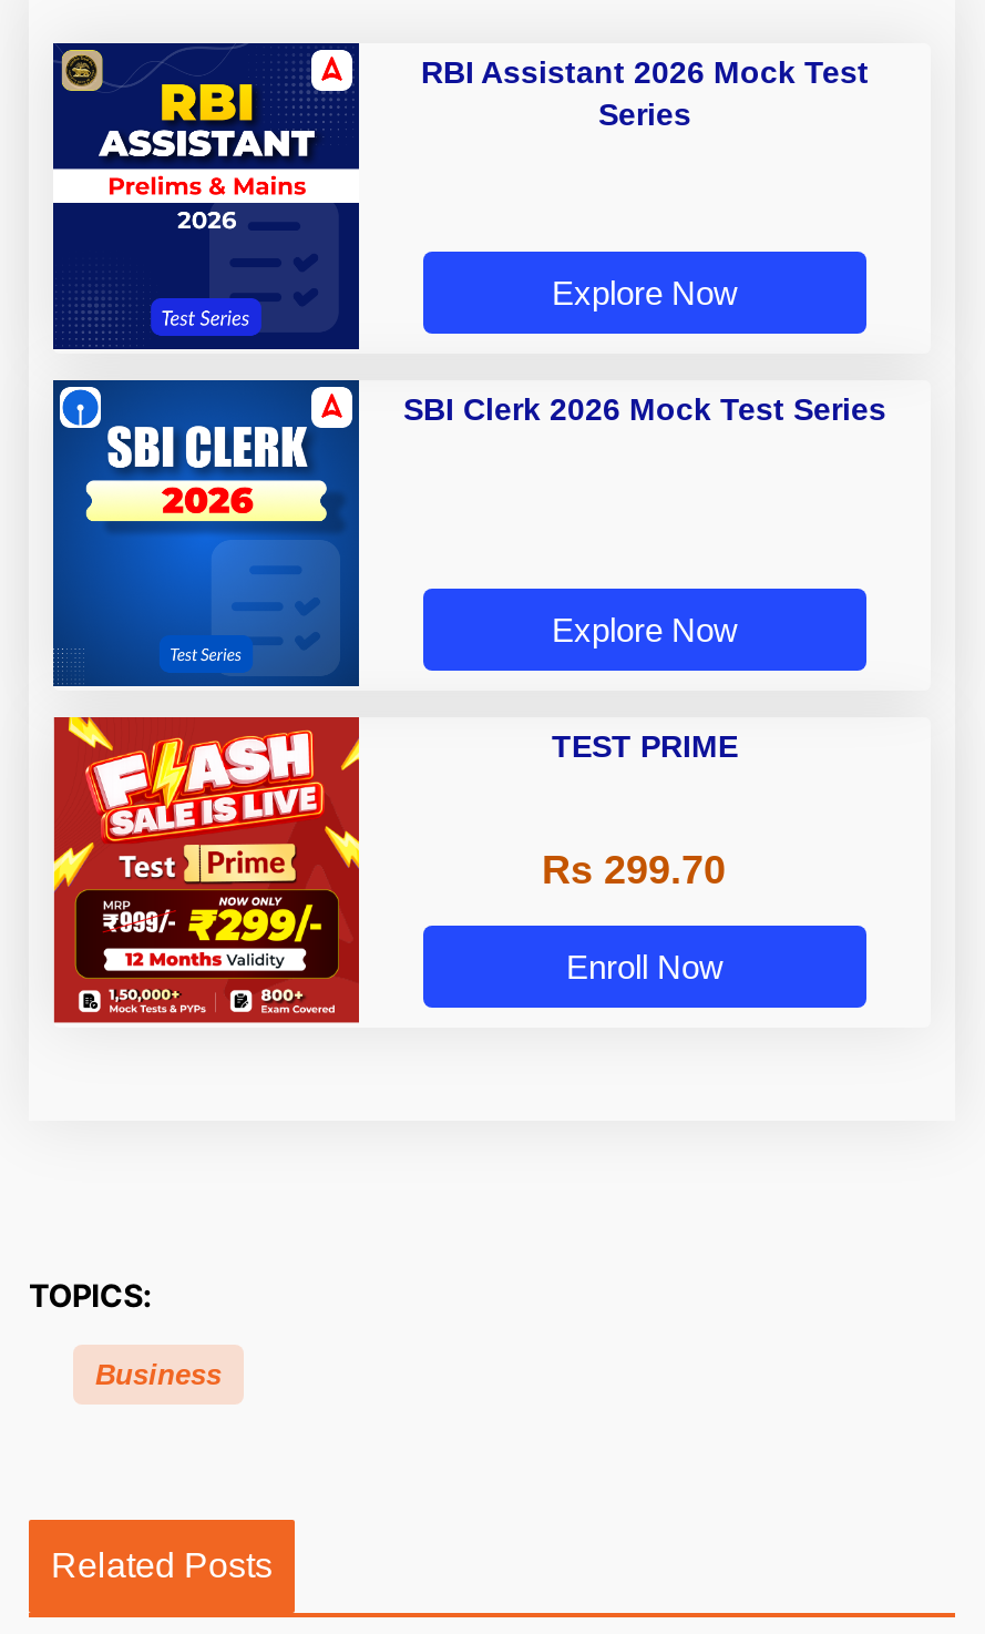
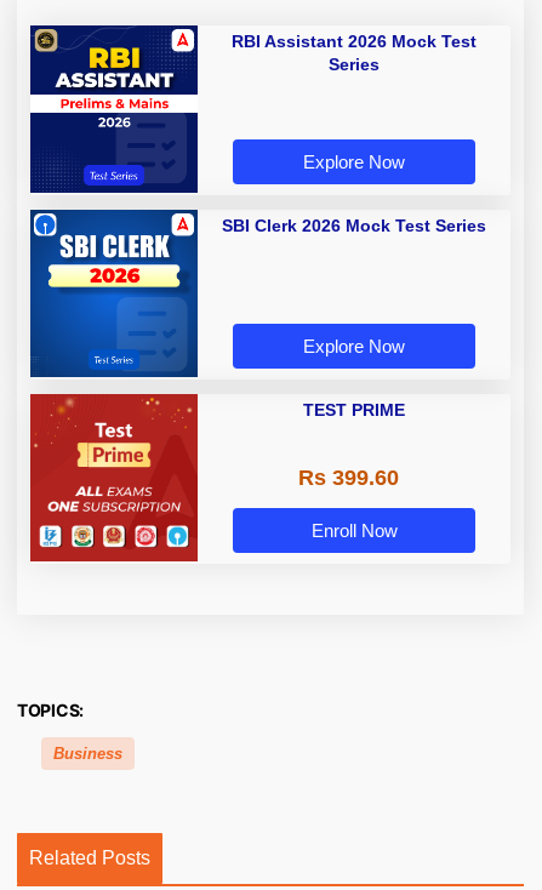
[51,715,361,1017] [image] -> [29,393,199,555] [image]
[542,849,726,893] Rs 299.70 -> [298,466,398,490] Rs 399.60

